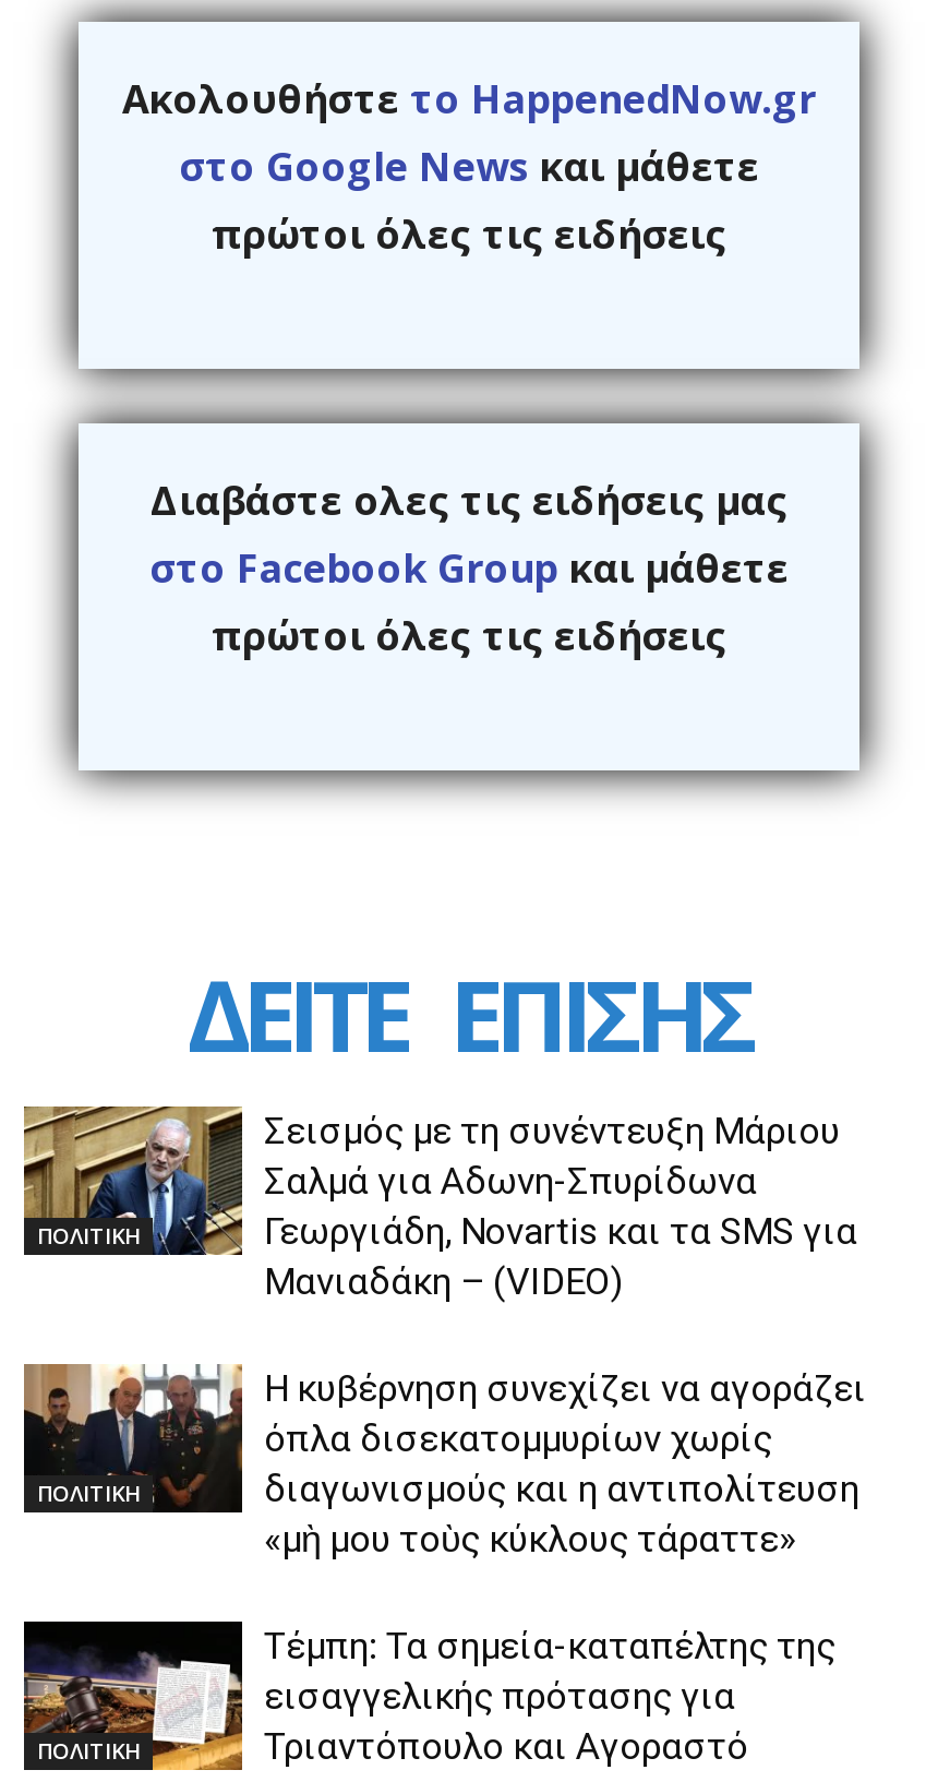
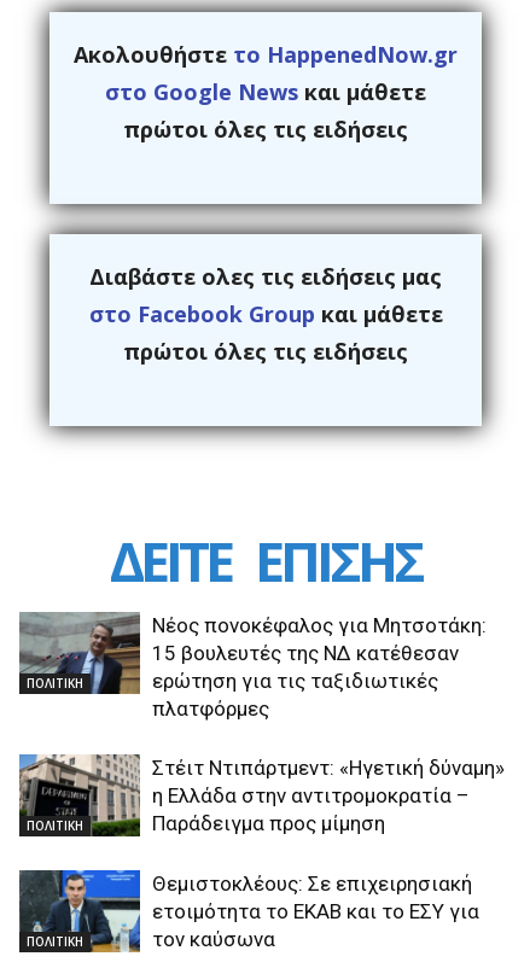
[24,1104,857,1302] [image] | Σεισμός με τη συνέντευξη Μάριου | Σαλμά για Αδωνη-Σπυρίδωνα | Γεωργιάδη, Novartis και τα SMS για | Μανιαδάκη – (VIDEO) -> [19,612,487,720] [image] | Νέος πονοκέφαλος για Μητσοτάκη: | 15 βουλευτές της ΝΔ κατέθεσαν | ερώτηση για τις ταξιδιωτικές | πλατφόρμες
[22,1362,866,1560] [image] | Η κυβέρνηση συνεχίζει να αγοράζει | όπλα δισεκατομμυρίων χωρίς | διαγωνισμούς και η αντιπολίτευση | «μὴ μου τοὺς κύκλους τάραττε» -> [18,753,505,836] [image] | Στέιτ Ντιπάρτμεντ: «Ηγετική δύναμη» | η Ελλάδα στην αντιτρομοκρατία – | Παράδειγμα προς μίμηση
[24,1619,835,1772] [image] | Τέμπη: Τα σημεία-καταπέλτης της | εισαγγελικής πρότασης για | Τριαντόπουλο και Αγοραστό -> [18,869,479,952] [image] | Θεμιστοκλέους: Σε επιχειρησιακή | ετοιμότητα το ΕΚΑΒ και το ΕΣΥ για | τον καύσωνα

